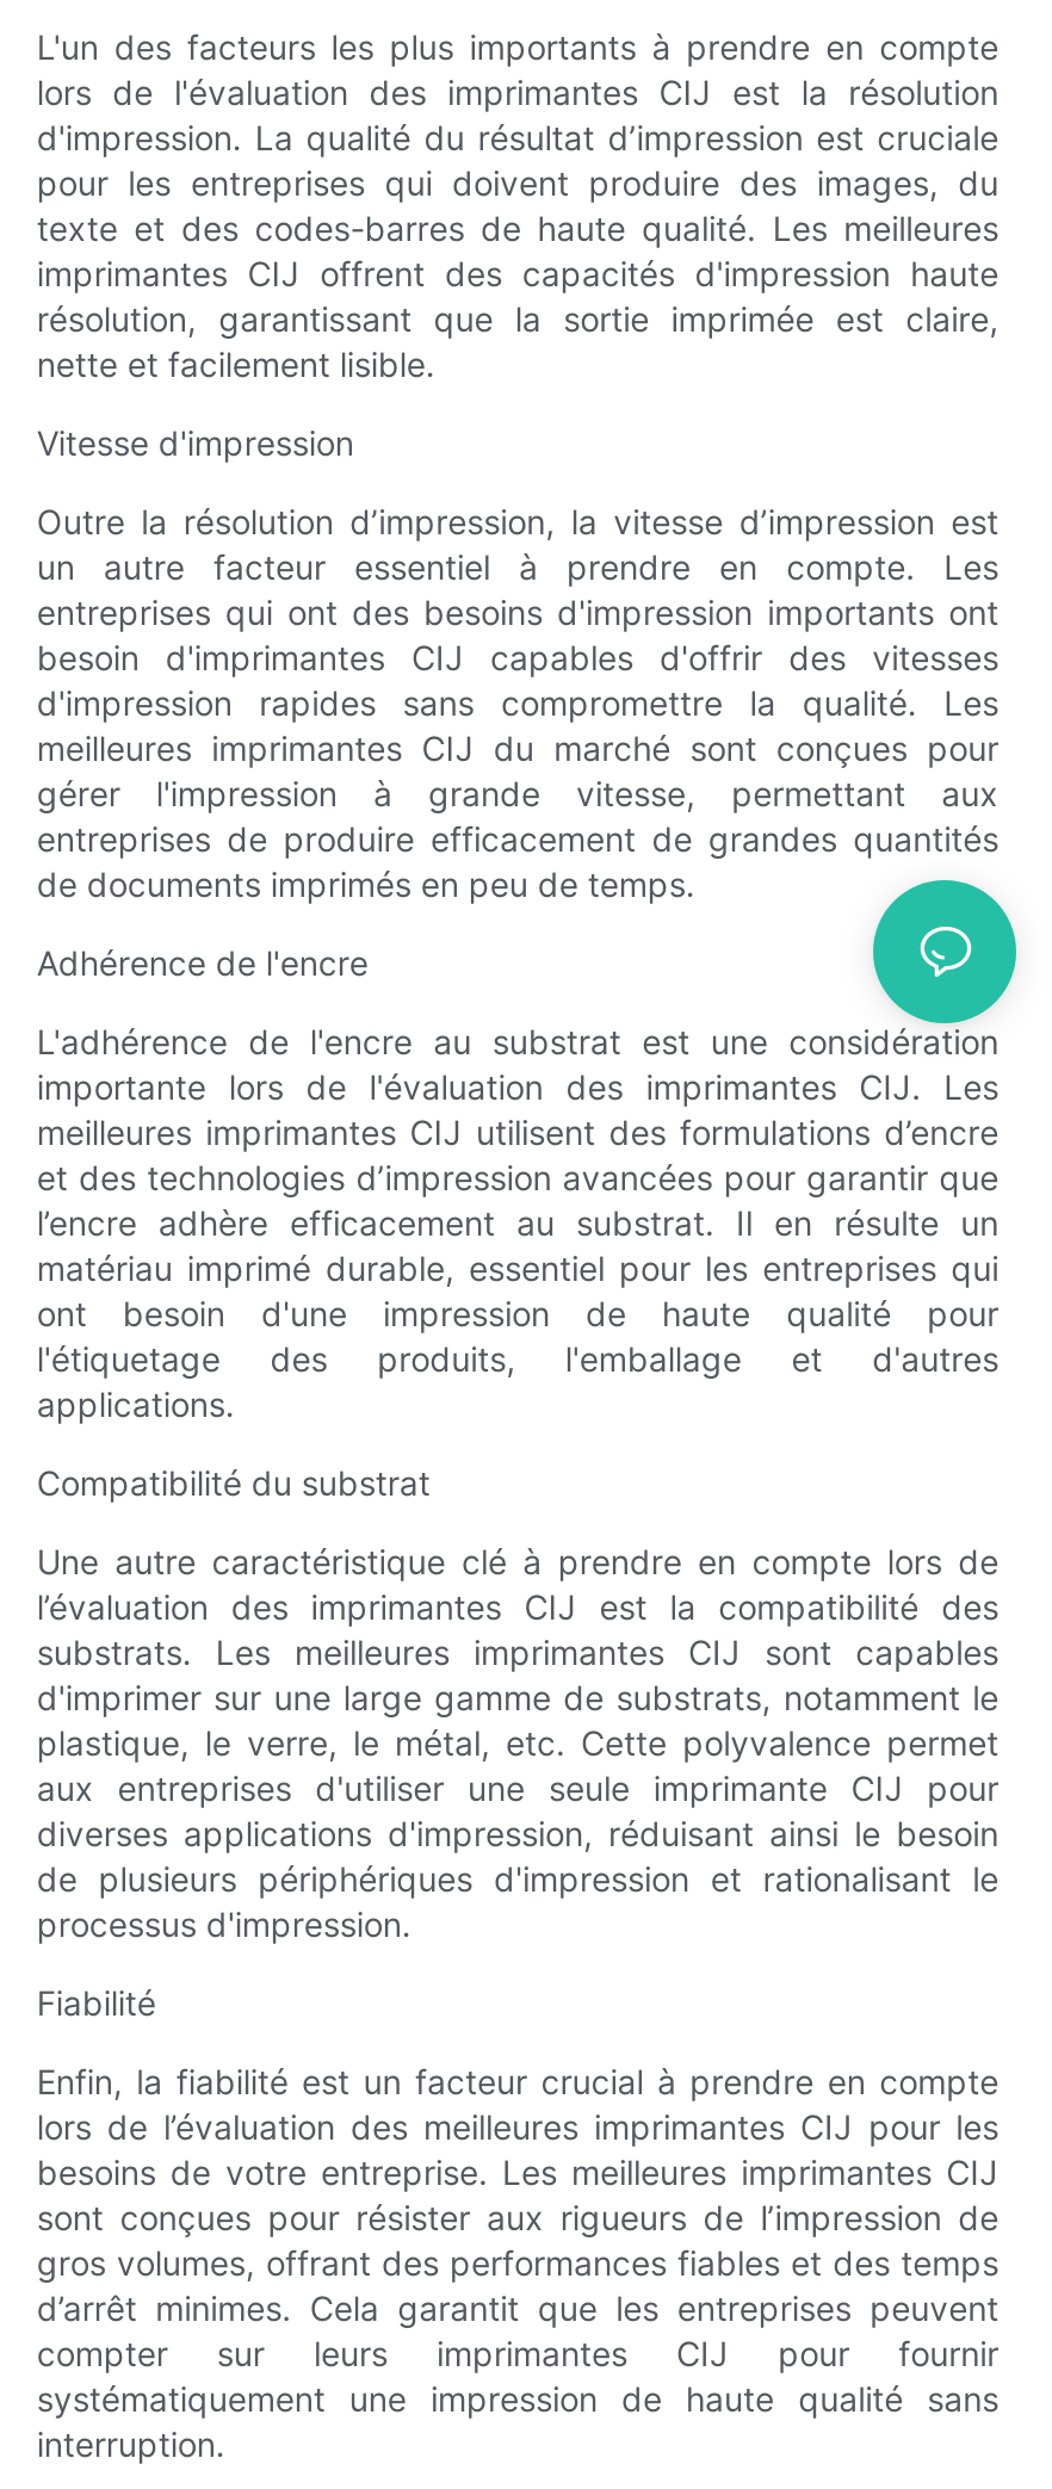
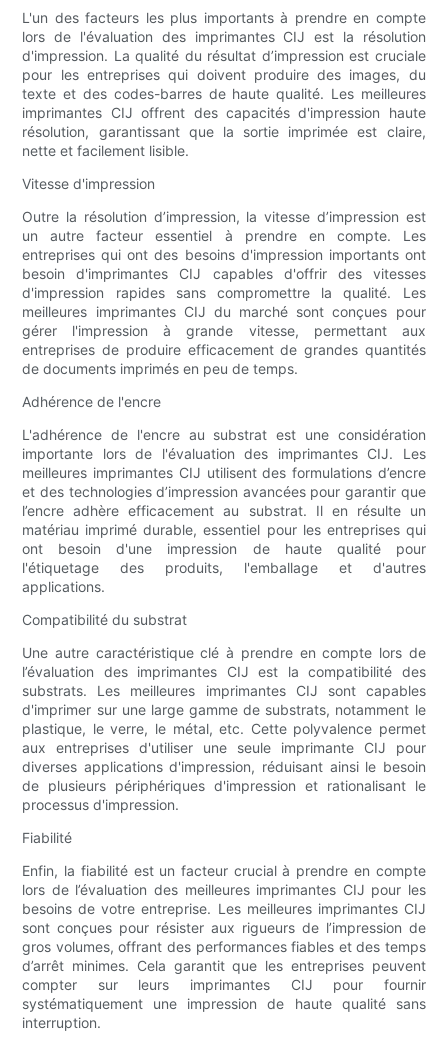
[866,875,1023,1016] [image] -> none

